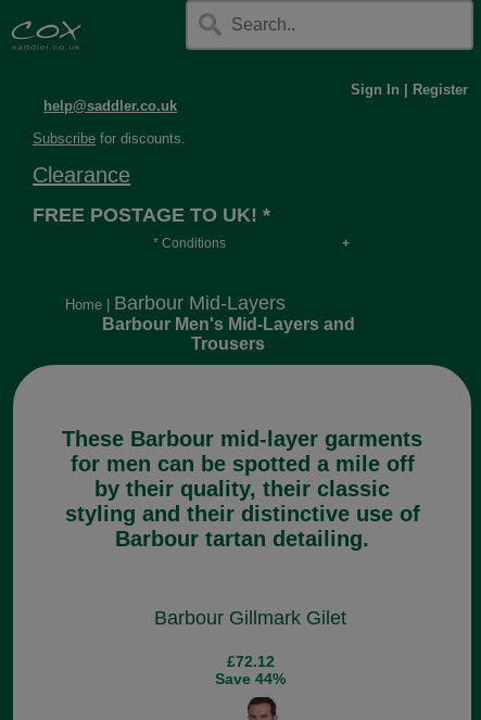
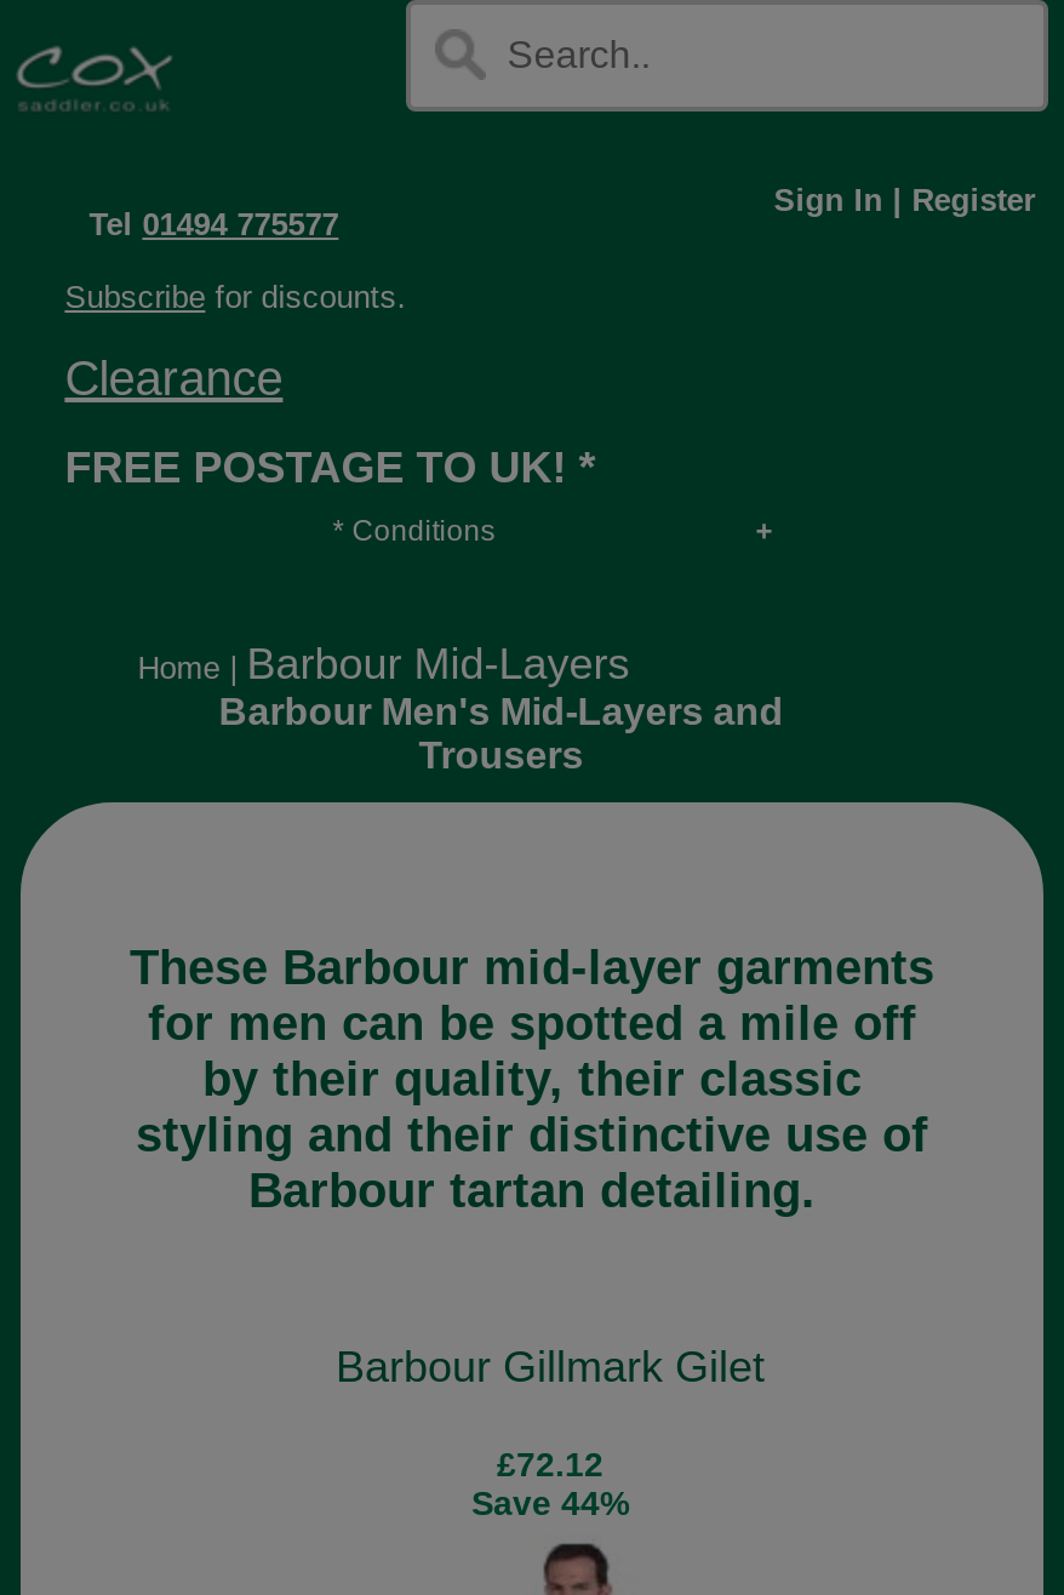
[44,98,177,114] help@saddler.co.uk -> [89,206,339,242] Tel 01494 775577

